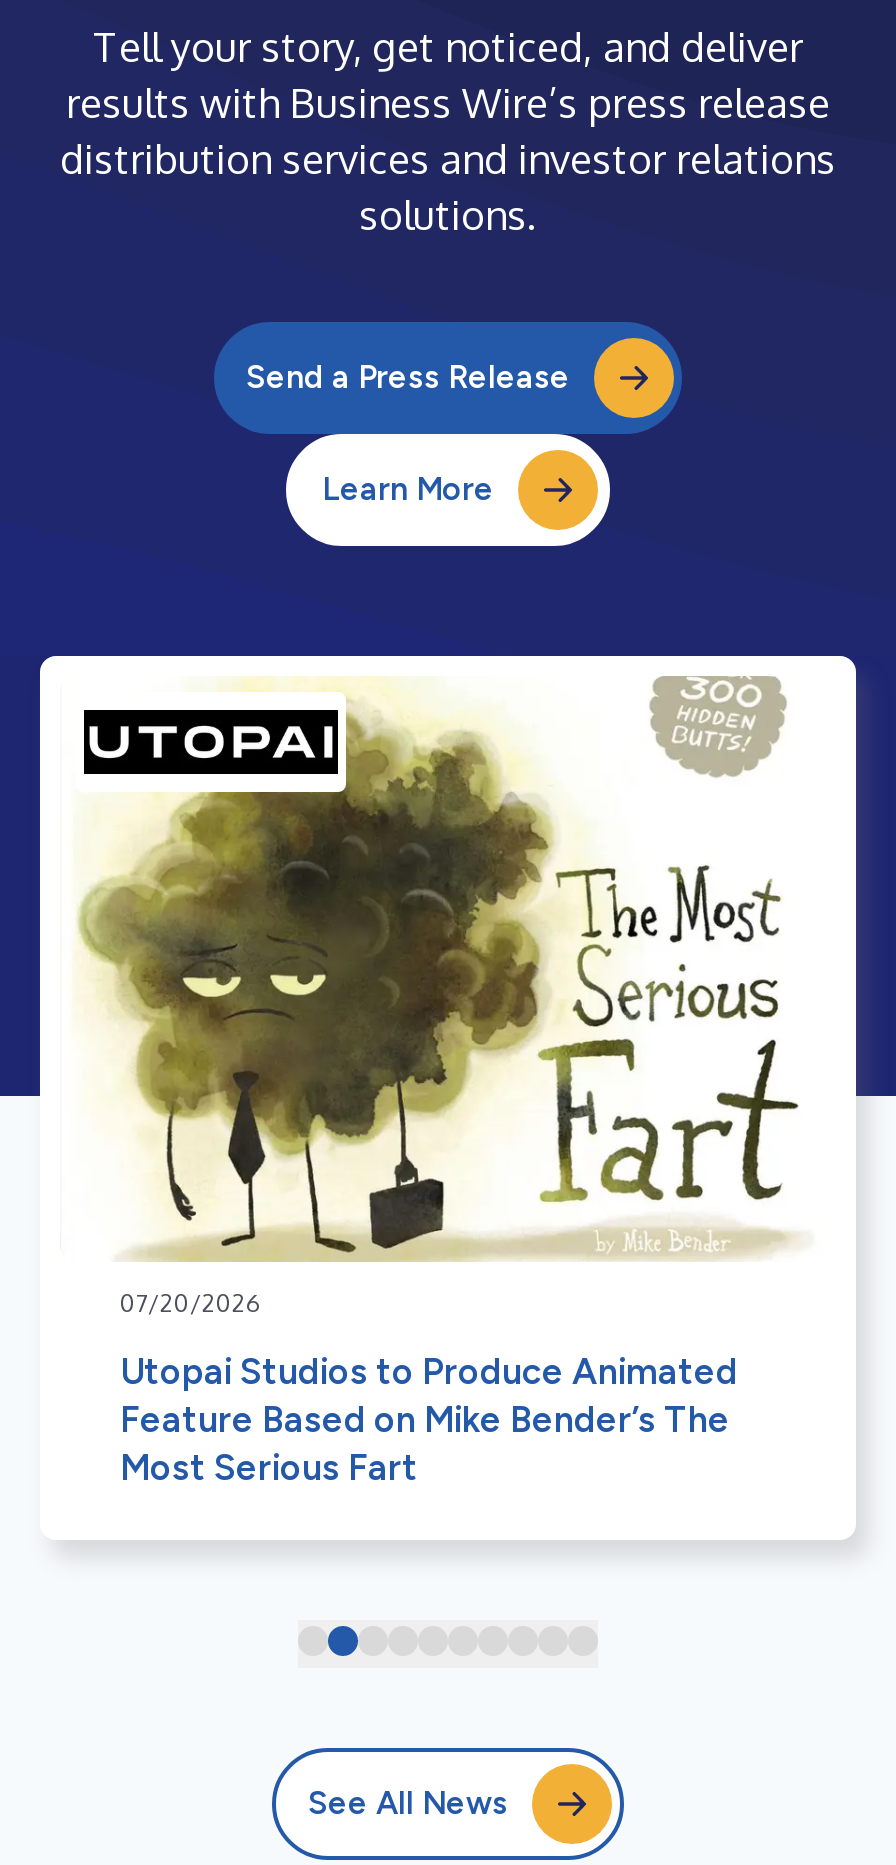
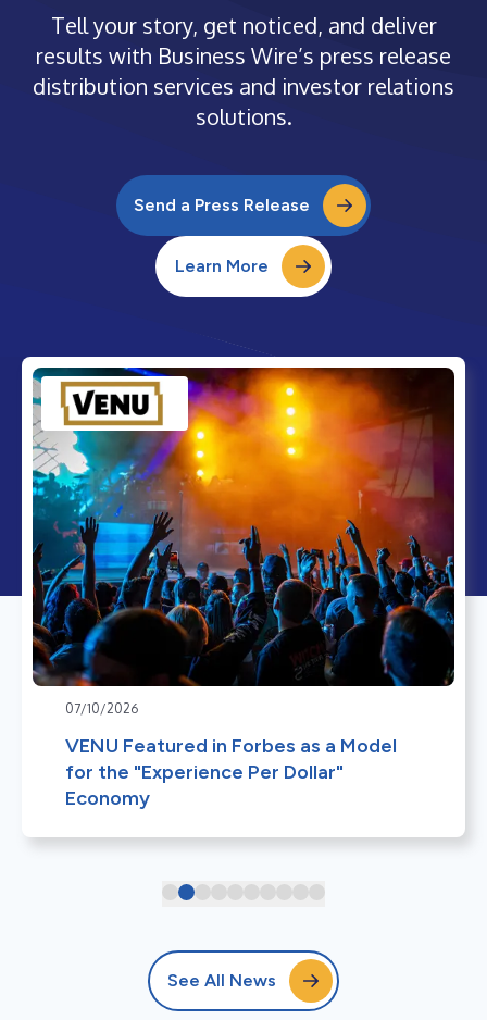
[60,676,836,1318] [image] | 07/20/2026 -> [32,366,455,717] [image] | 07/10/2026
[120,1350,738,1490] Utopai Studios to Produce Animated | Feature Based on Mike Bender’s The | Most Serious Fart -> [65,734,397,810] VENU Featured in Forbes as a Model | for the "Experience Per Dollar" | Economy

